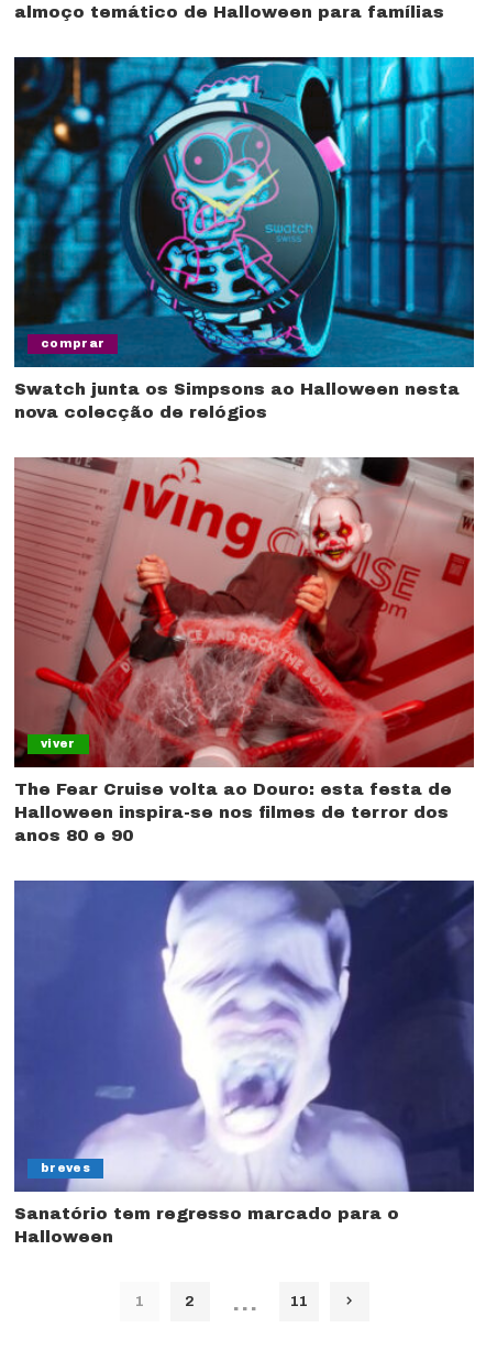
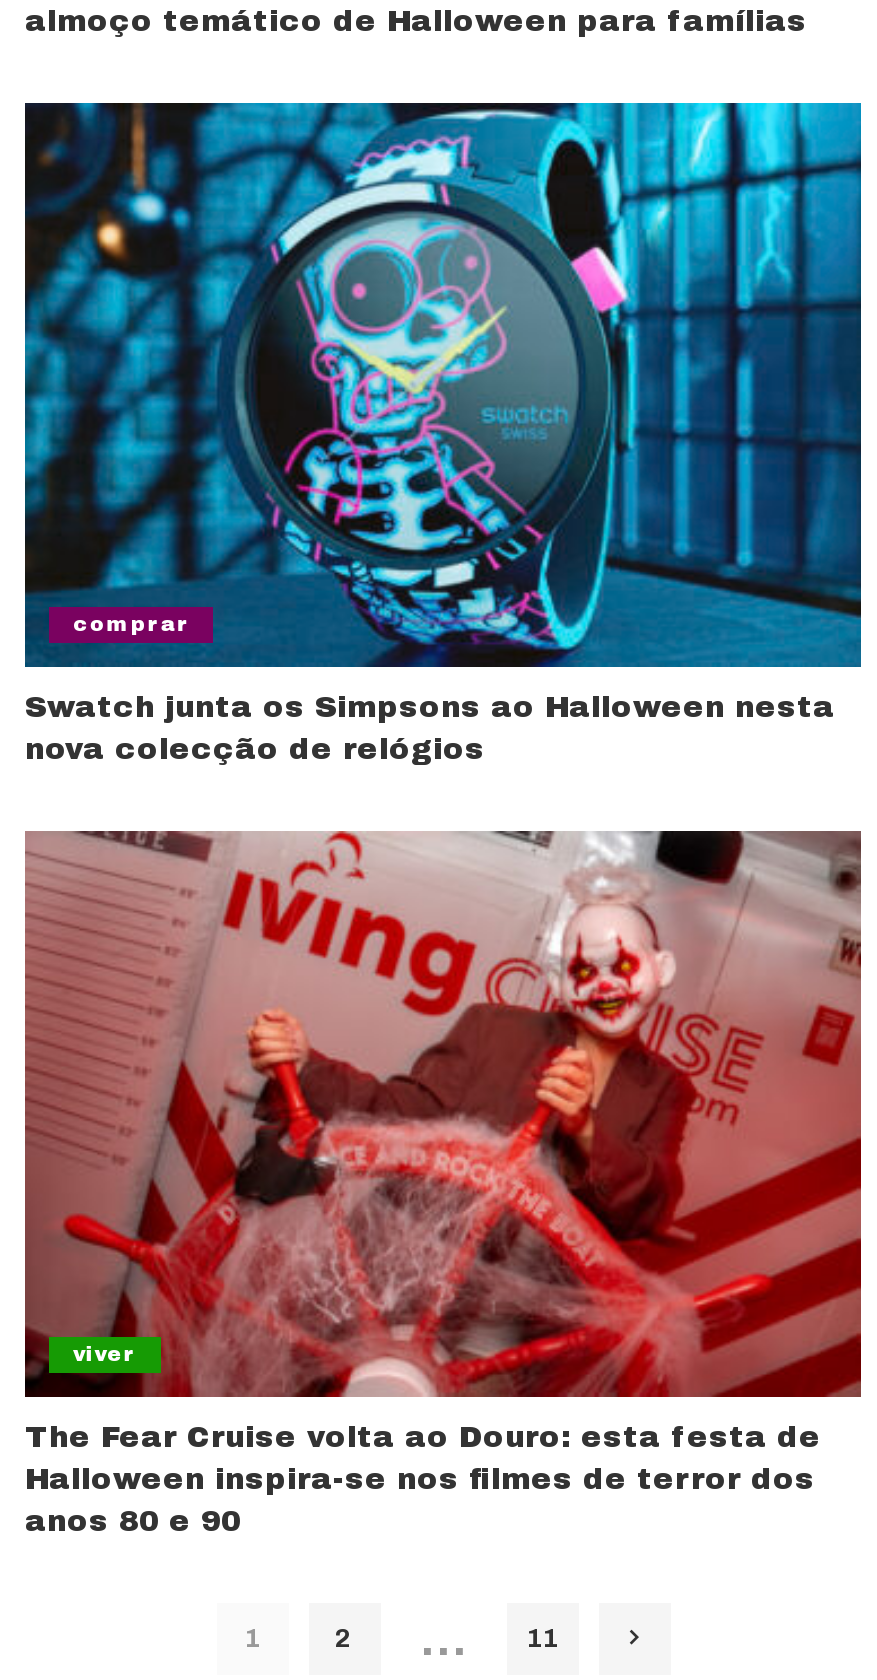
[13,879,475,1245] [image] | breves | Sanatório tem regresso marcado para o | Halloween -> none

